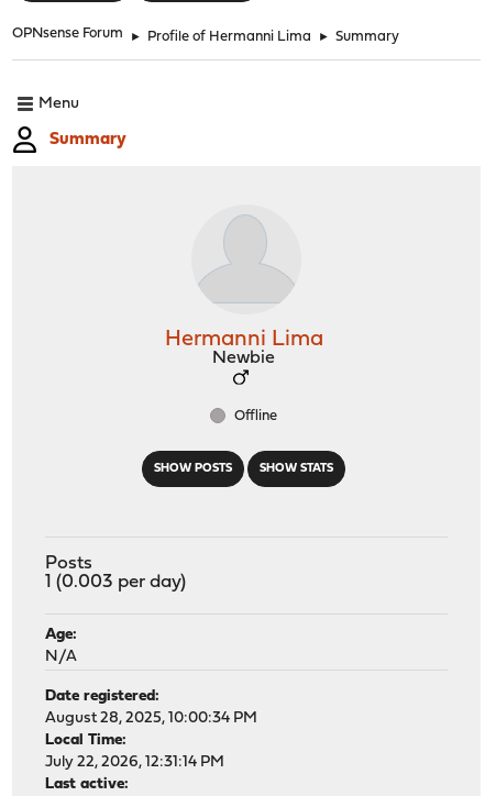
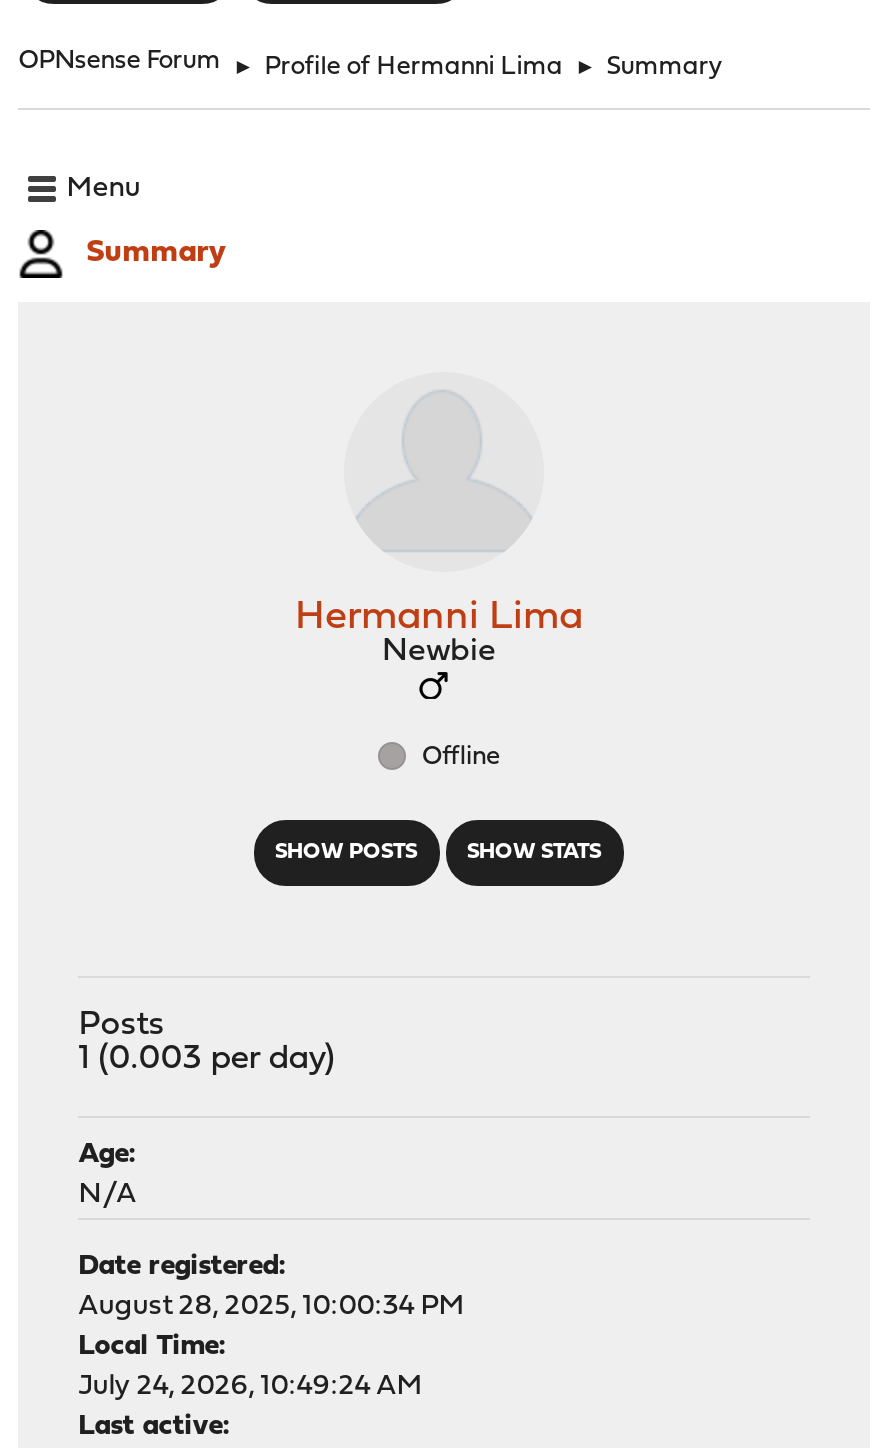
[45,754,225,770] July 22, 2026, 12:31:14 PM -> [78,1371,422,1401] July 24, 2026, 10:49:24 AM

